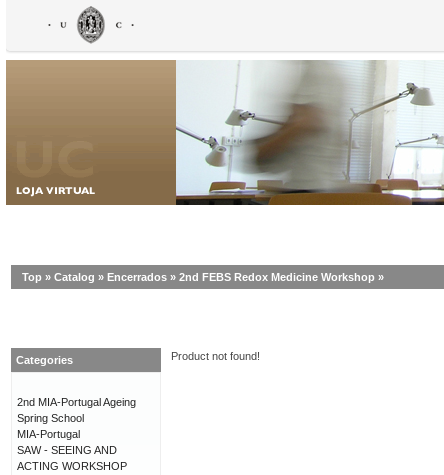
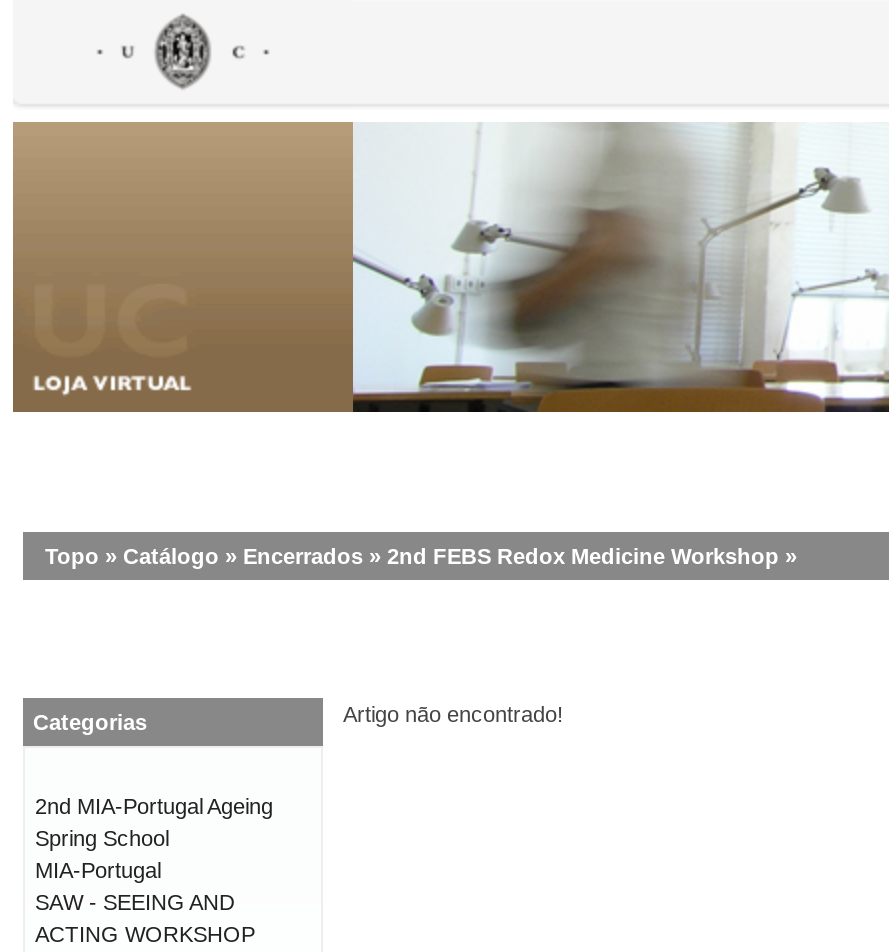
[22,271,384,283] Top» Catalog» Encerrados» 2nd FEBS Redox Medicine Workshop» -> [45,544,797,568] Topo» Catálogo» Encerrados» 2nd FEBS Redox Medicine Workshop»
[16,350,260,366] Product not found! | Categories -> [33,702,563,734] Artigo não encontrado! | Categorias

